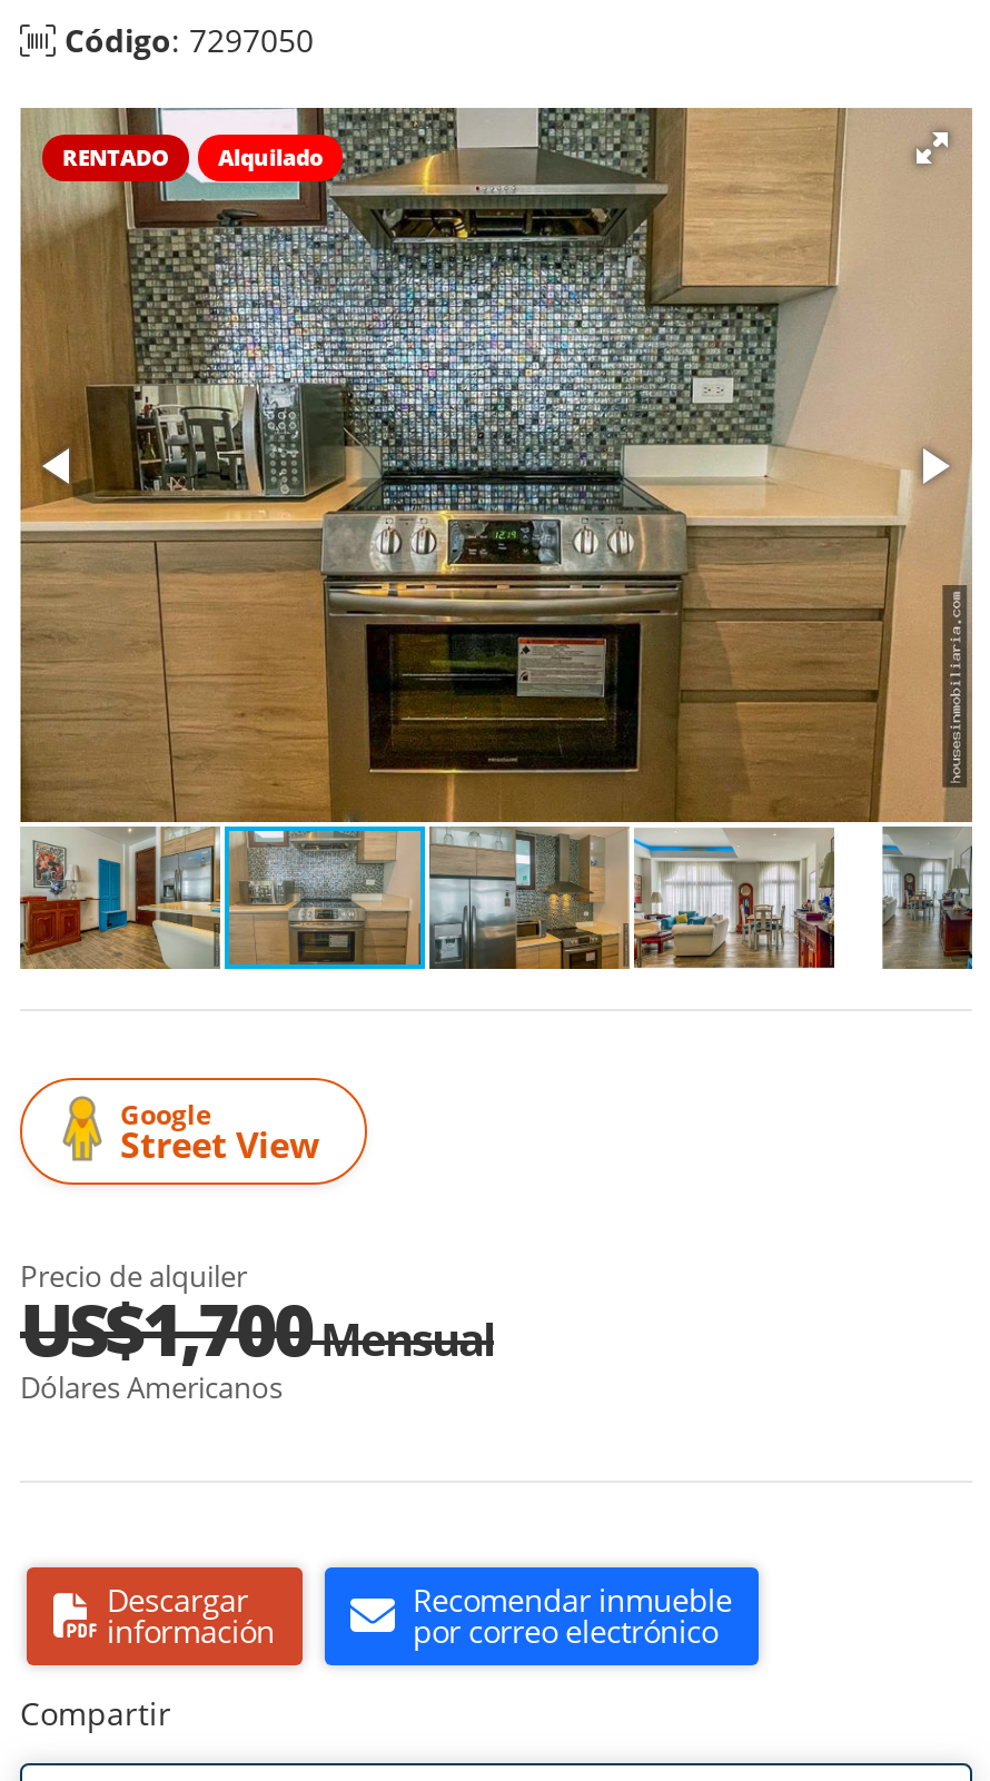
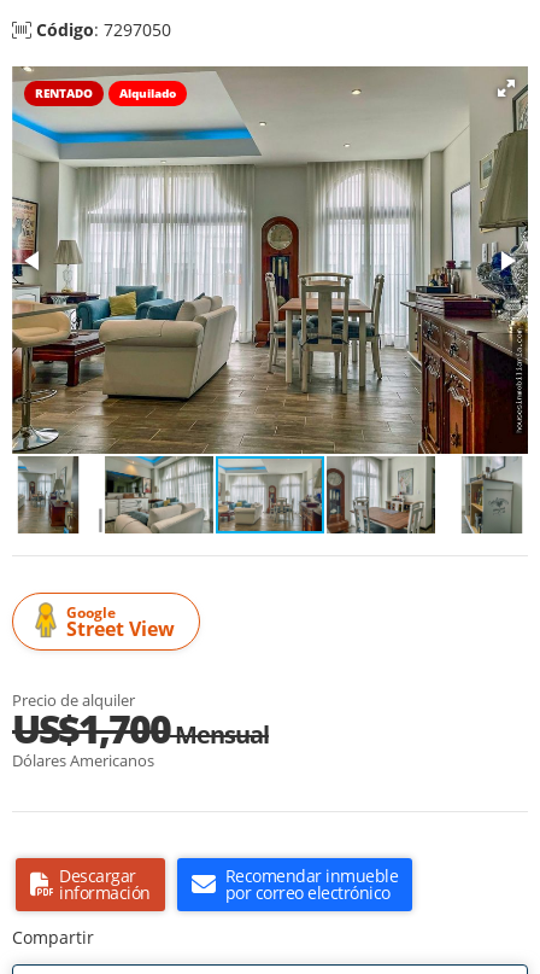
[18,108,974,971] [image] -> [11,66,529,535] [image]

